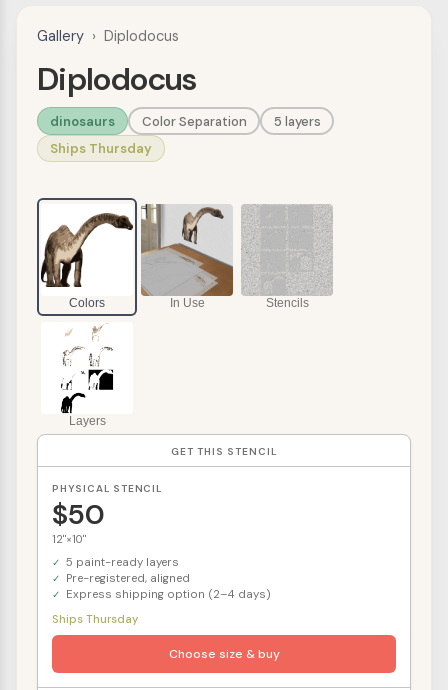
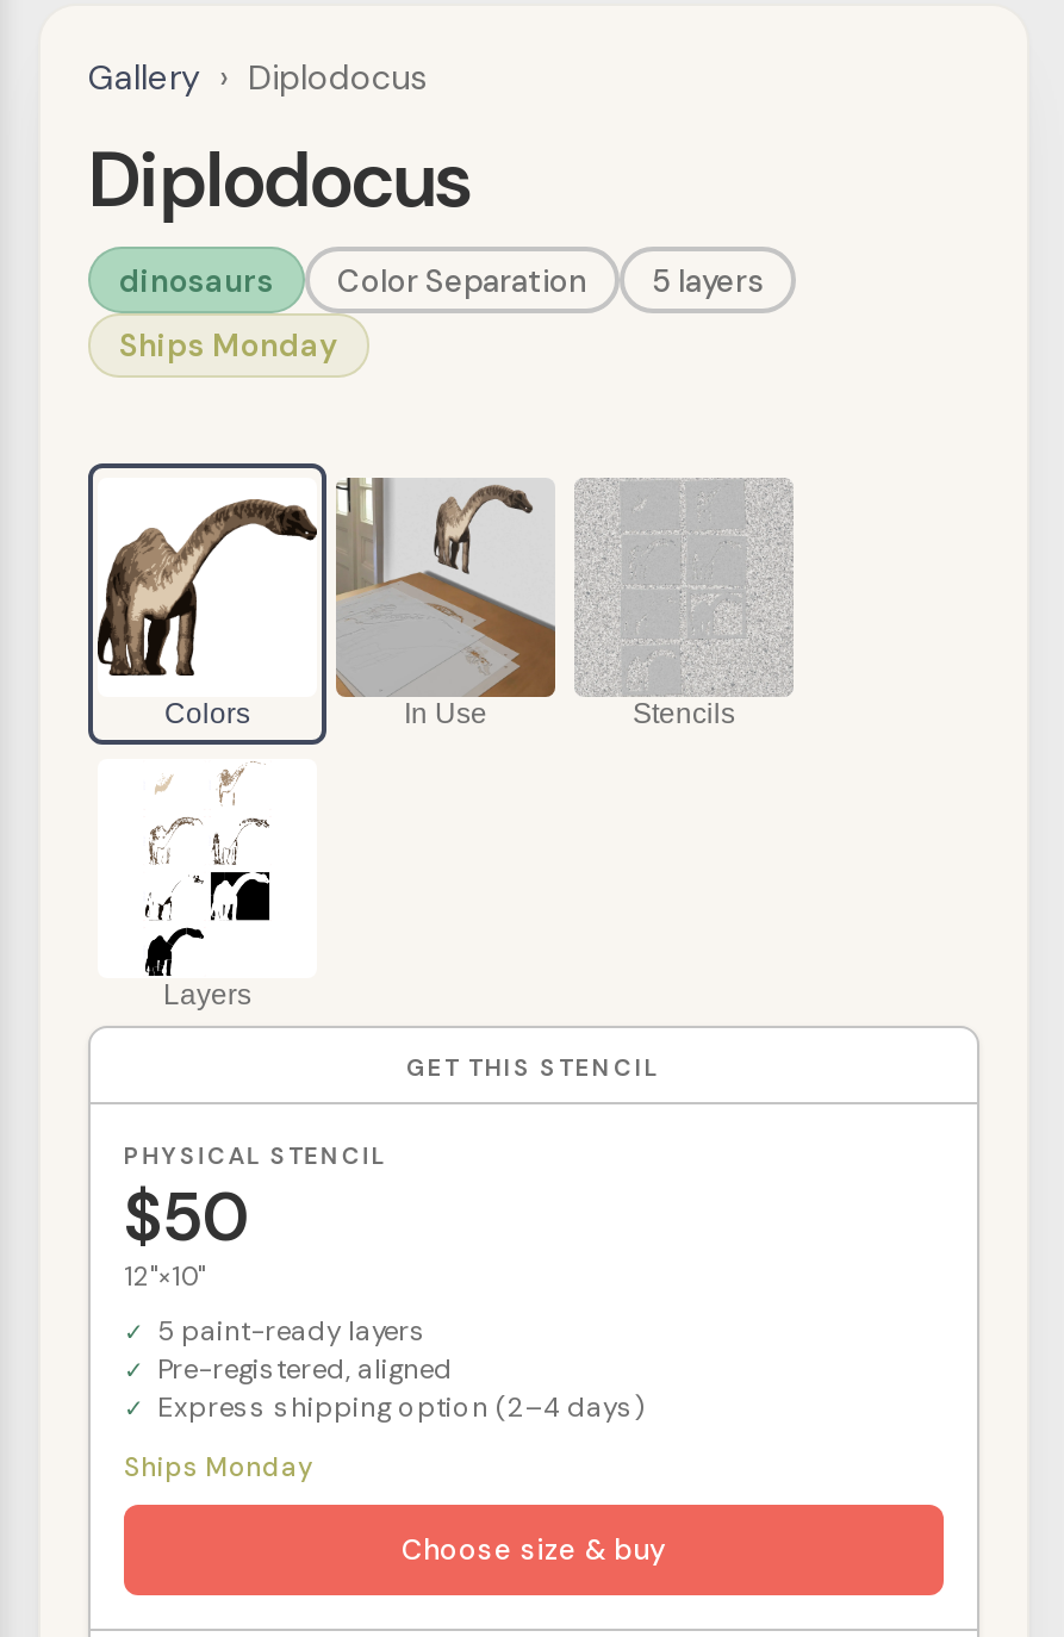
[50,140,152,157] Ships Thursday -> [119,325,338,366] Ships Monday
[52,612,138,626] Ships Thursday -> [124,1450,312,1483] Ships Monday

